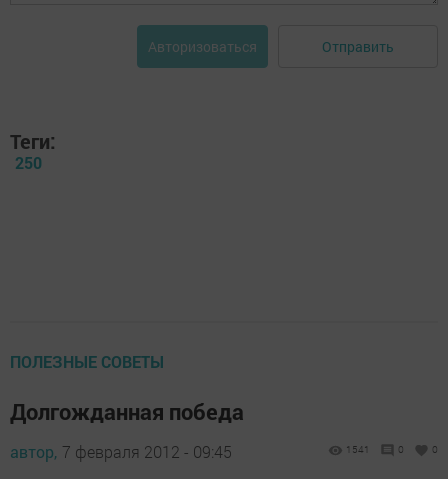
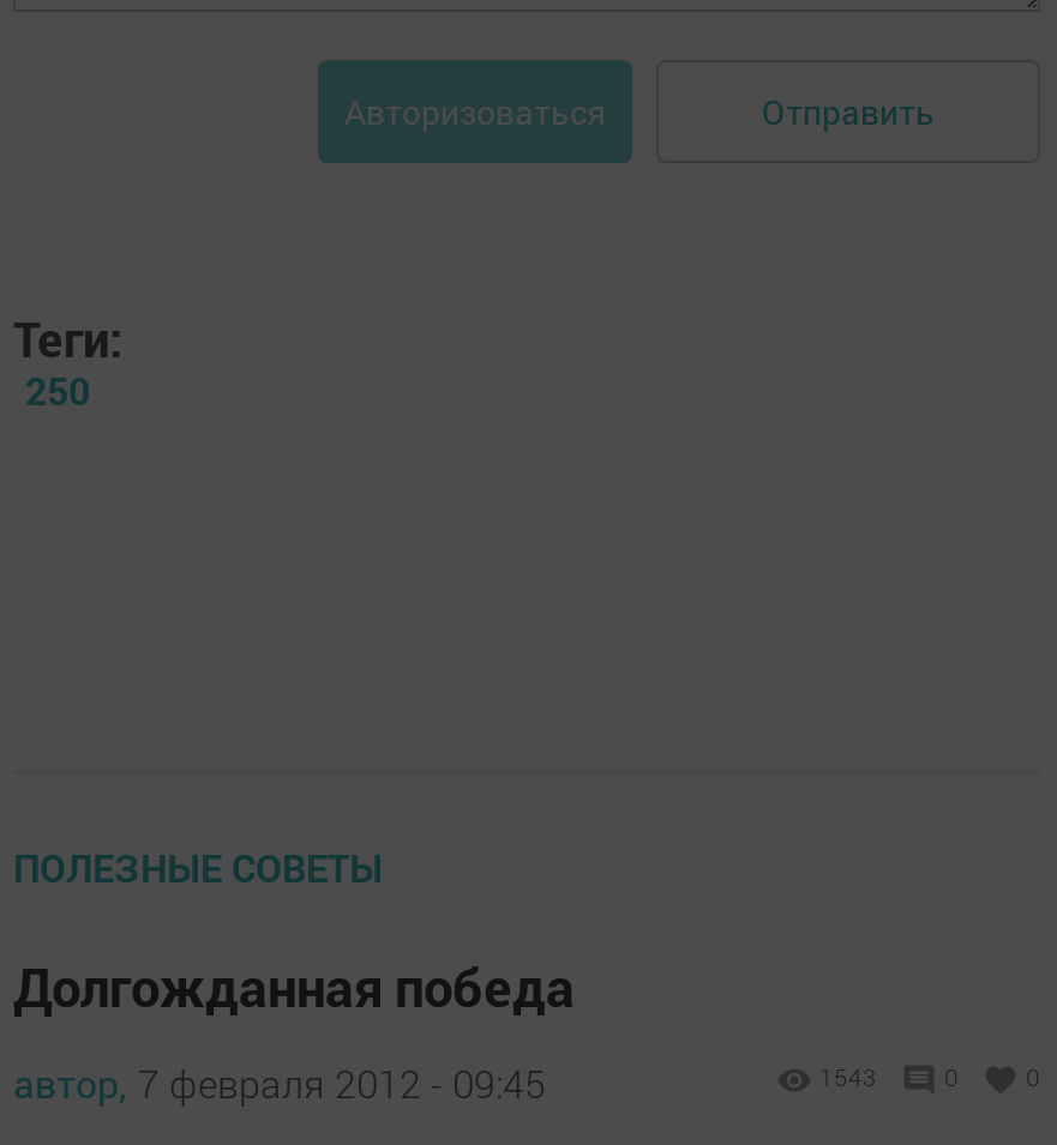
[346,443,370,456] 1541 -> [819,1063,877,1094] 1543

